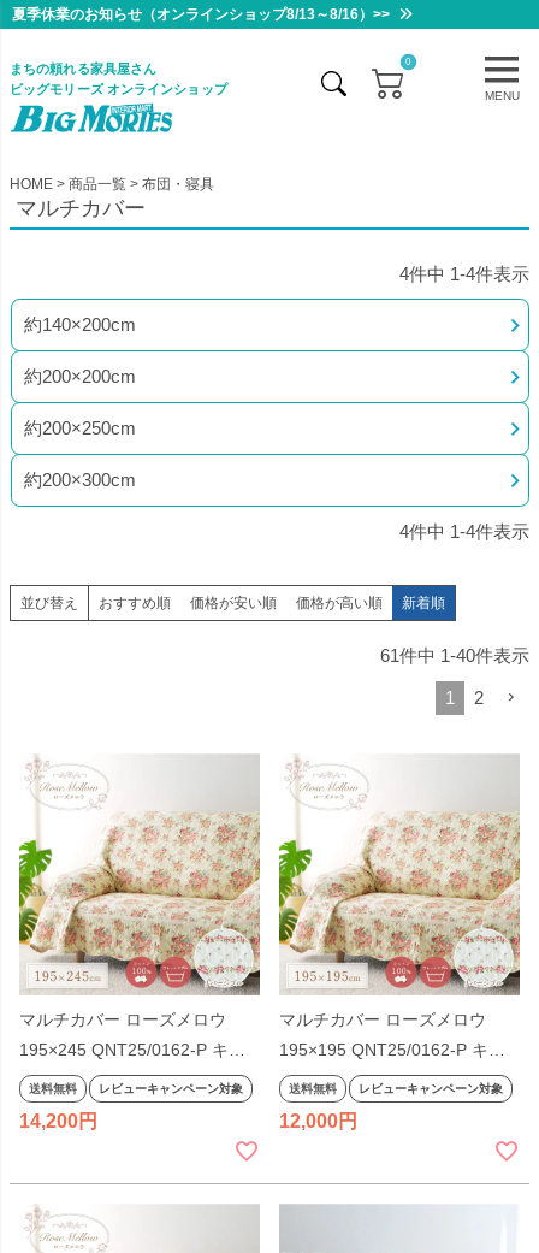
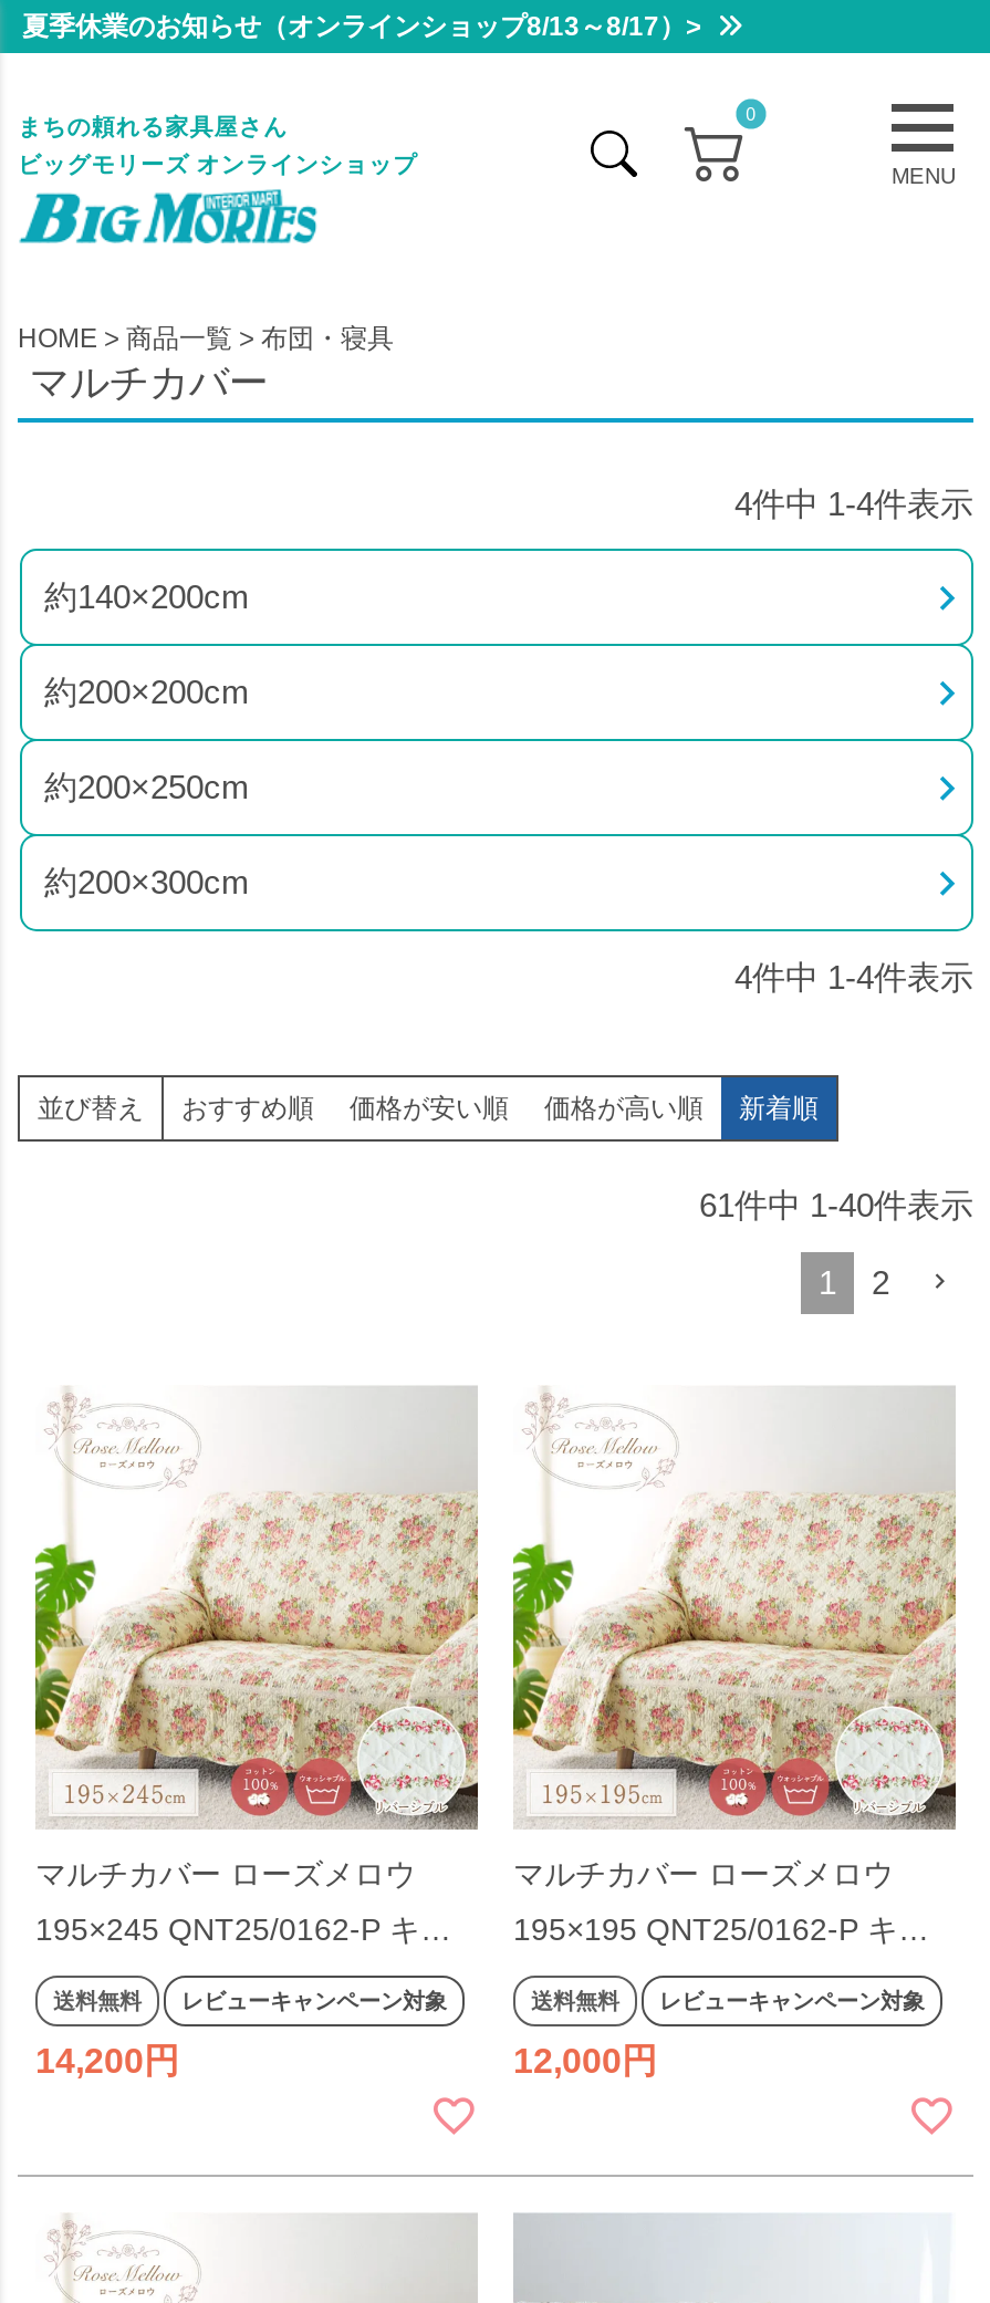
[12,6,393,23] 夏季休業のお知らせ（オンラインショップ8/13～8/16）>> -> [22,11,708,42] 夏季休業のお知らせ（オンラインショップ8/13～8/17）>

